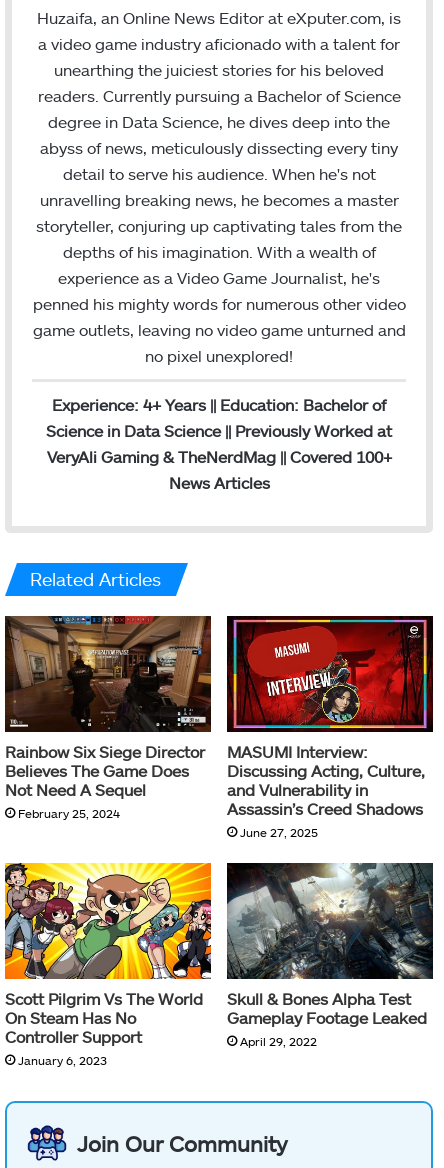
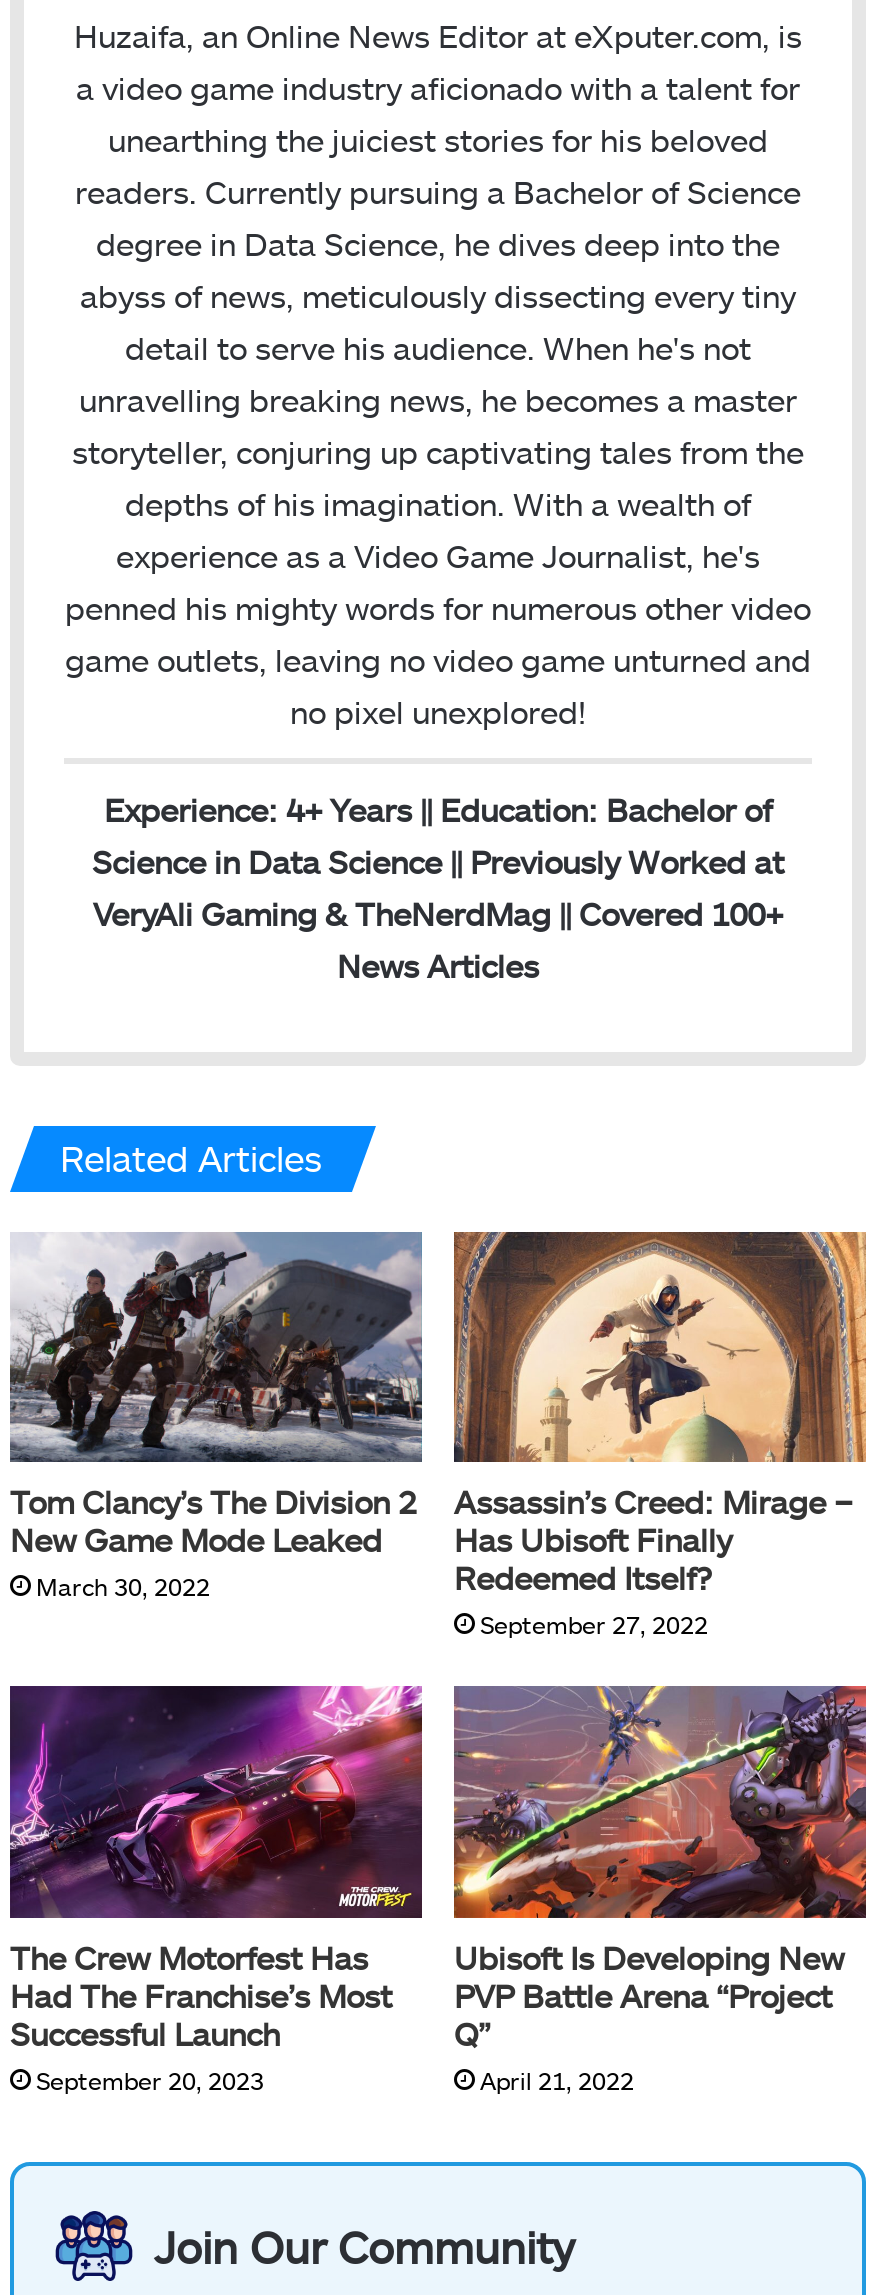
[4,615,212,820] [image] | Rainbow Six Siege Director | Believes The Game Does | Not Need A Sequel | February 25, 2024 -> [8,1230,424,1601] [image] | Tom Clancy’s The Division 2 | New Game Mode Leaked | March 30, 2022
[226,615,434,839] [image] | MASUMI Interview: | Discussing Acting, Culture, | and Vulnerability in | Assassin’s Creed Shadows | June 27, 2025 -> [452,1230,868,1639] [image] | Assassin’s Creed: Mirage – | Has Ubisoft Finally | Redeemed Itself? | September 27, 2022
[4,862,212,1067] [image] | Scott Pilgrim Vs The World | On Steam Has No | Controller Support | January 6, 2023 -> [8,1682,424,2095] [image] | The Crew Motorfest Has | Had The Franchise’s Most | Successful Launch | September 20, 2023
[226,862,434,1048] [image] | Skull & Bones Alpha Test | Gameplay Footage Leaked | April 29, 2022 -> [452,1684,868,2095] [image] | Ubisoft Is Developing New | PVP Battle Arena “Project | Q” | April 21, 2022

